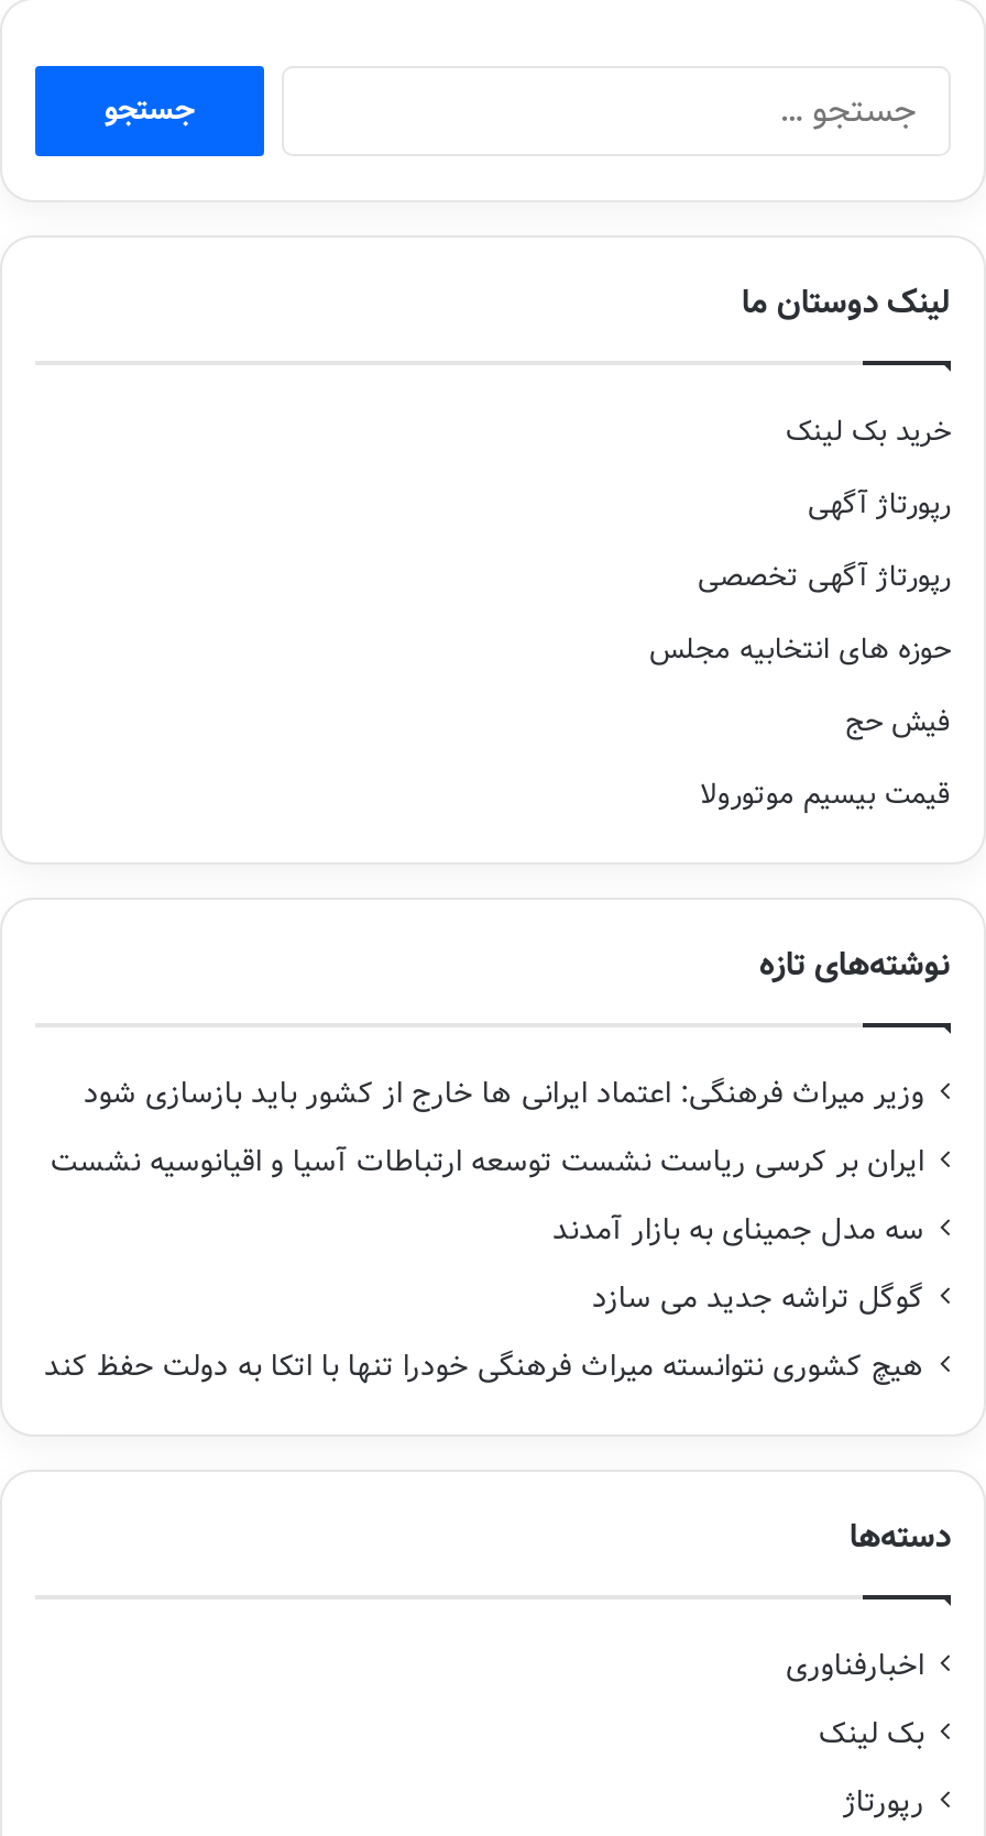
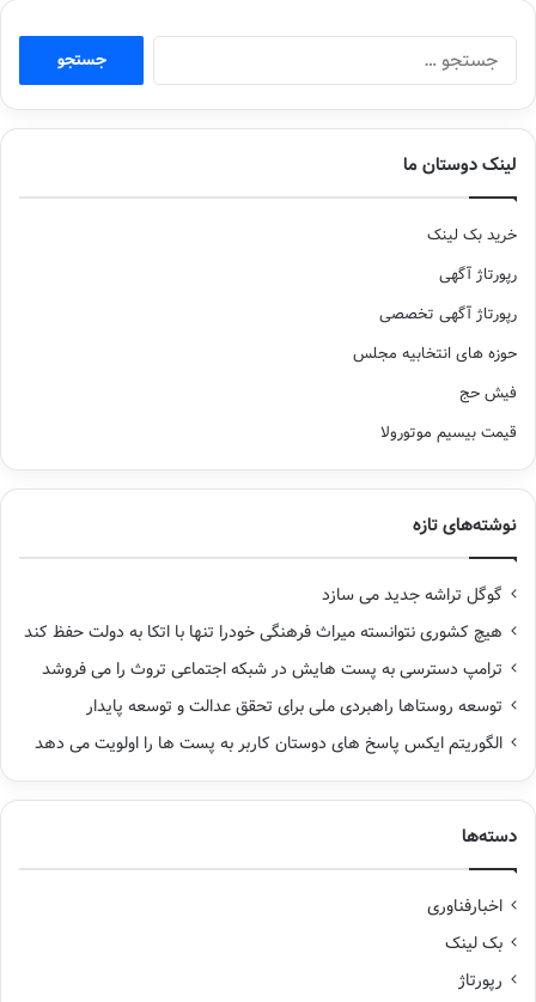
[51,1071,924,1254] وزیر میراث فرهنگی: اعتماد ایرانی ها خارج از کشور باید بازسازی شود | ایران بر کرسی ریاست نشست توسعه ارتباطات آسیا و اقیانوسیه نشست | سه مدل جمینای به بازار آمدند -> none
moved [44,1276,924,1390] -> [24,583,502,645]: گوگل تراشه جدید می سازد | هیچ کشوری نتوانسته میراث فرهنگی خودرا تنها با اتکا به دولت حفظ کند
none -> [35,657,502,757] ترامپ دسترسی به پست هایش در شبکه اجتماعی تروث را می فروشد | توسعه روستاها راهبردی ملی برای تحقق عدالت و توسعه پایدار | الگوریتم ایکس پاسخ های دوستان کاربر به پست ها را اولویت می دهد

